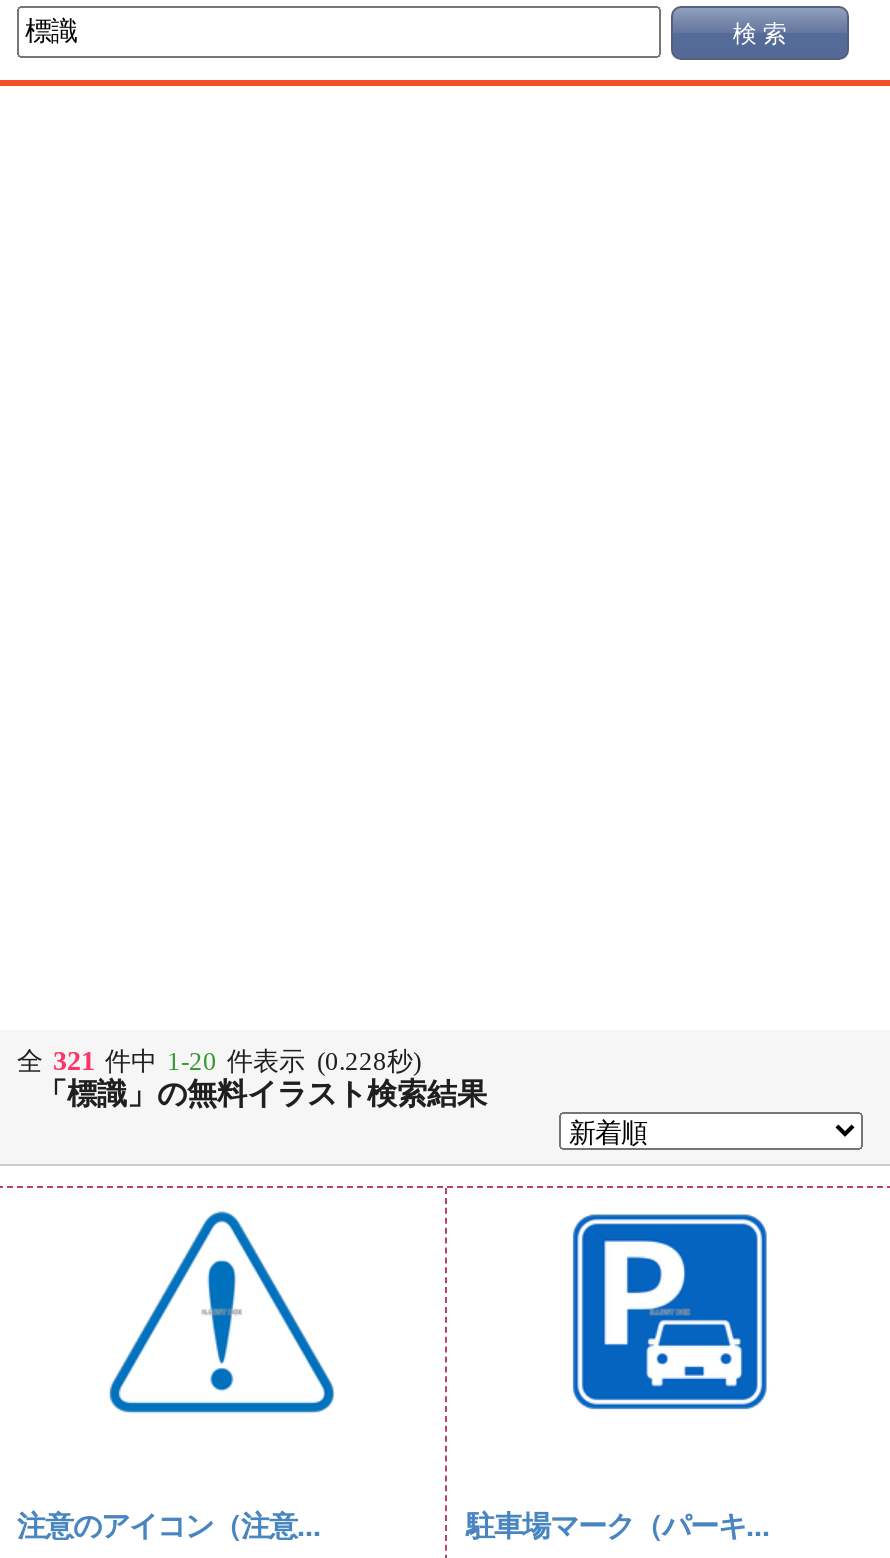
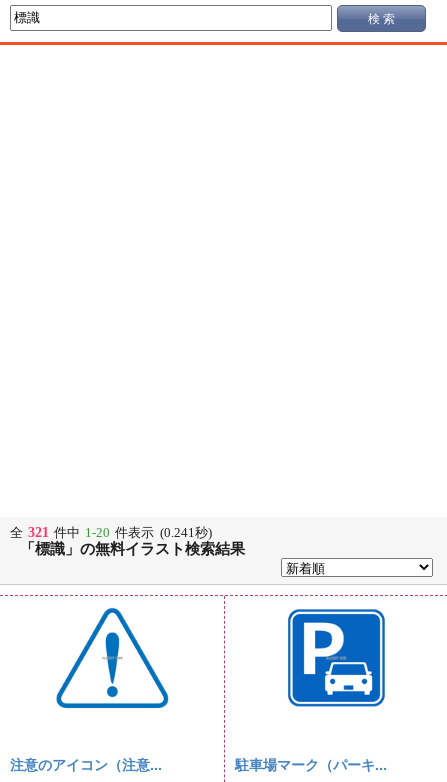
[17,1044,421,1076] 全 321 件中 1-20 件表示 (0.228秒) -> [10,524,212,540] 全 321 件中 1-20 件表示 (0.241秒)

